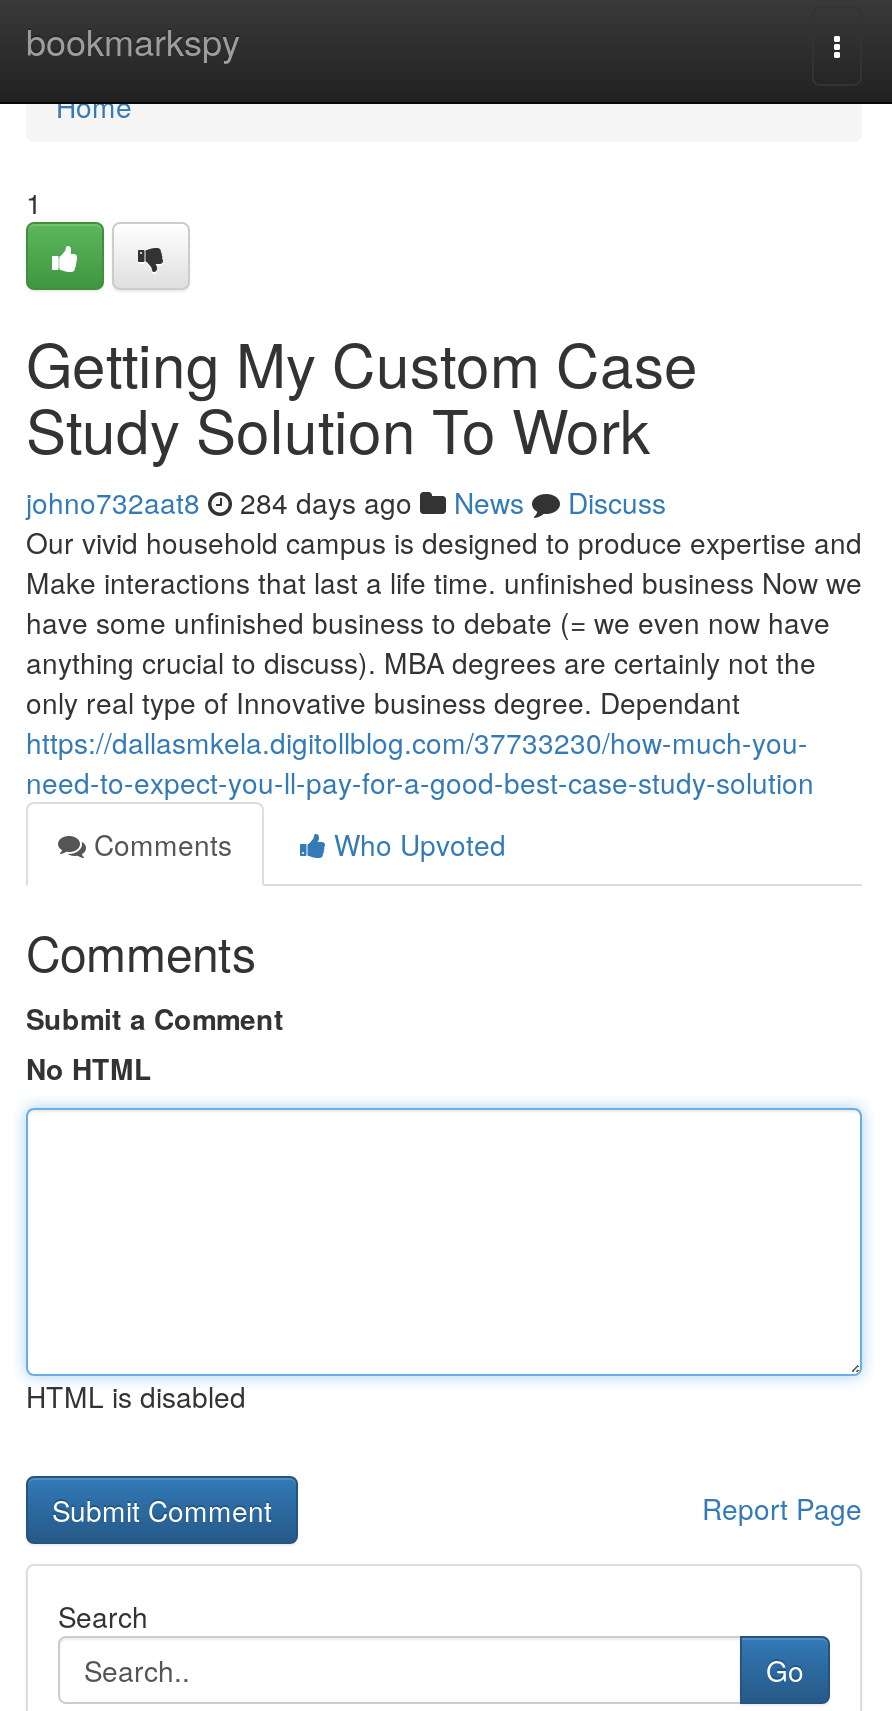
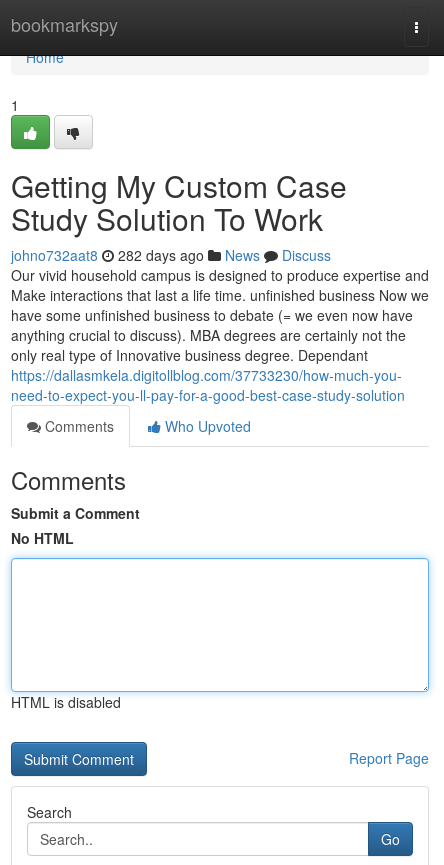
[26,482,666,522] johno732aat8 284 days ago News Discuss -> [11,245,331,265] johno732aat8 282 days ago News Discuss

